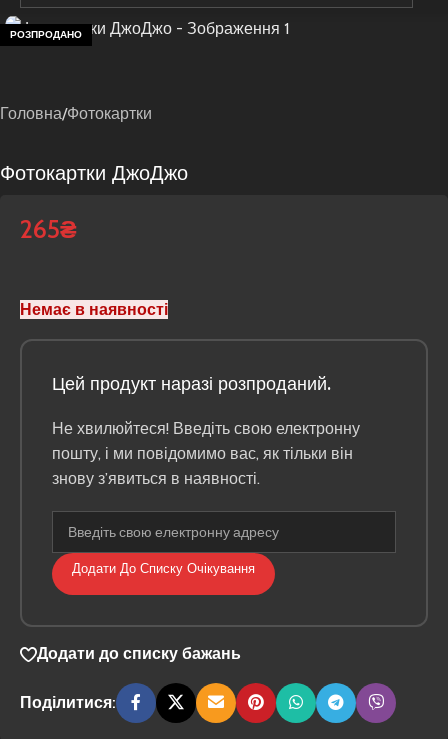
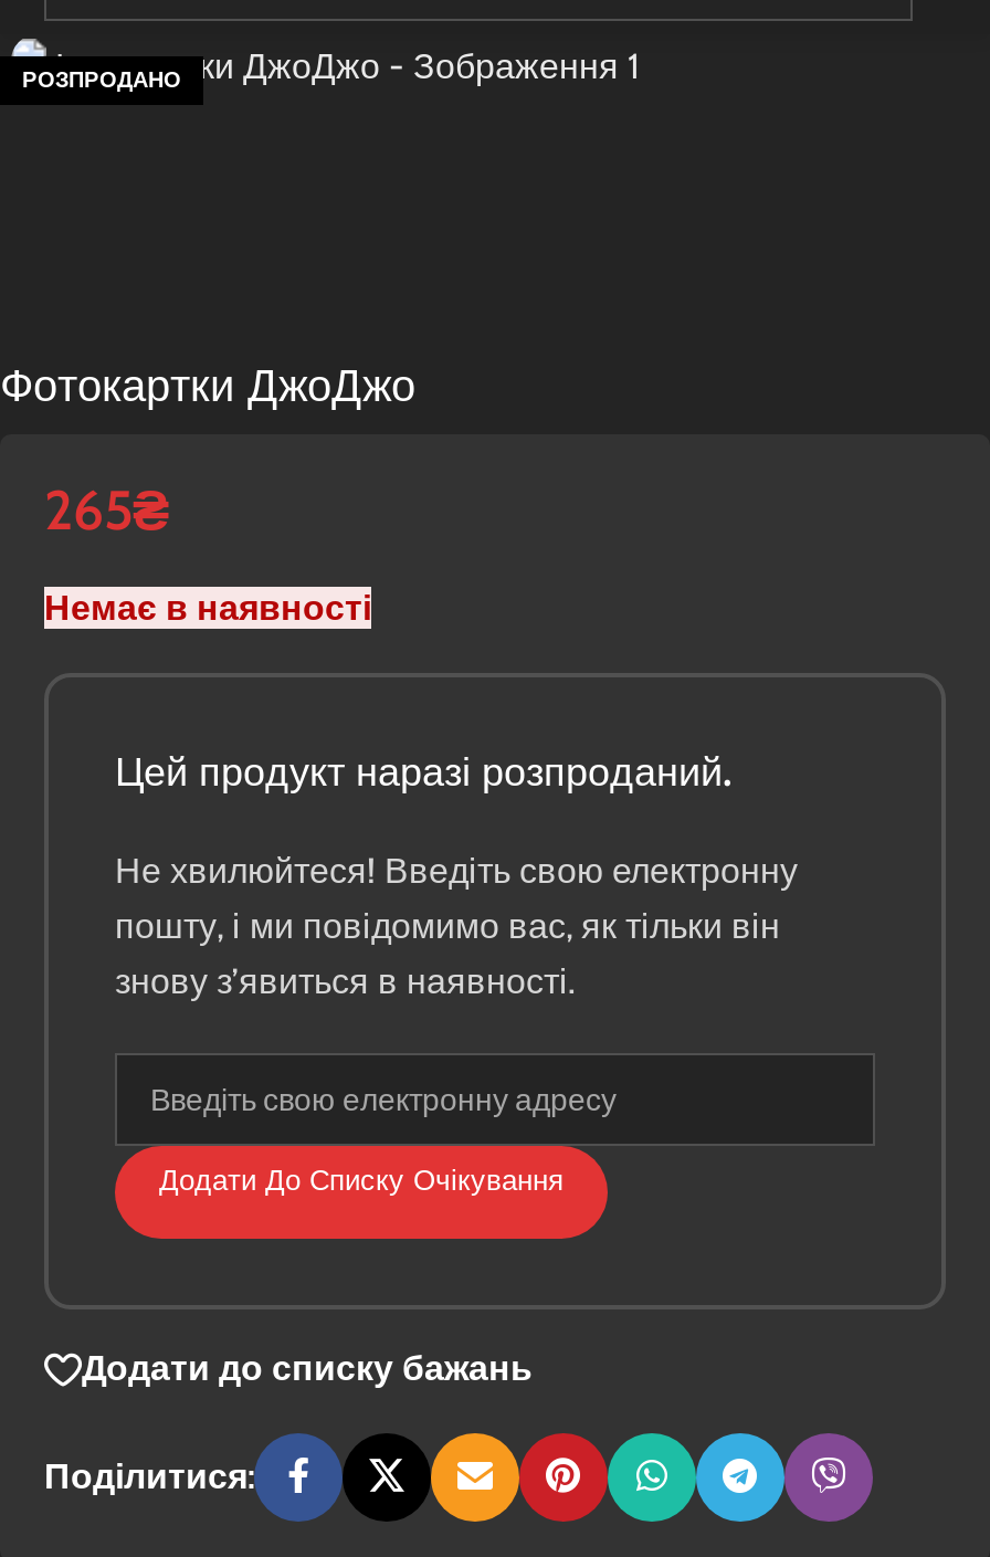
[0,104,152,123] Головна/Фотокартки -> none

